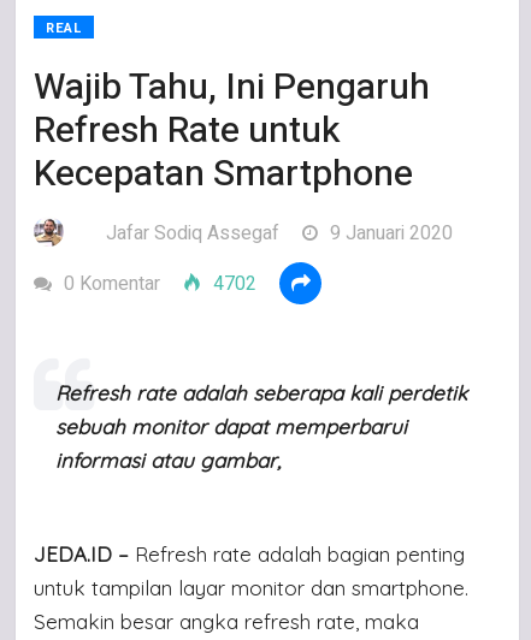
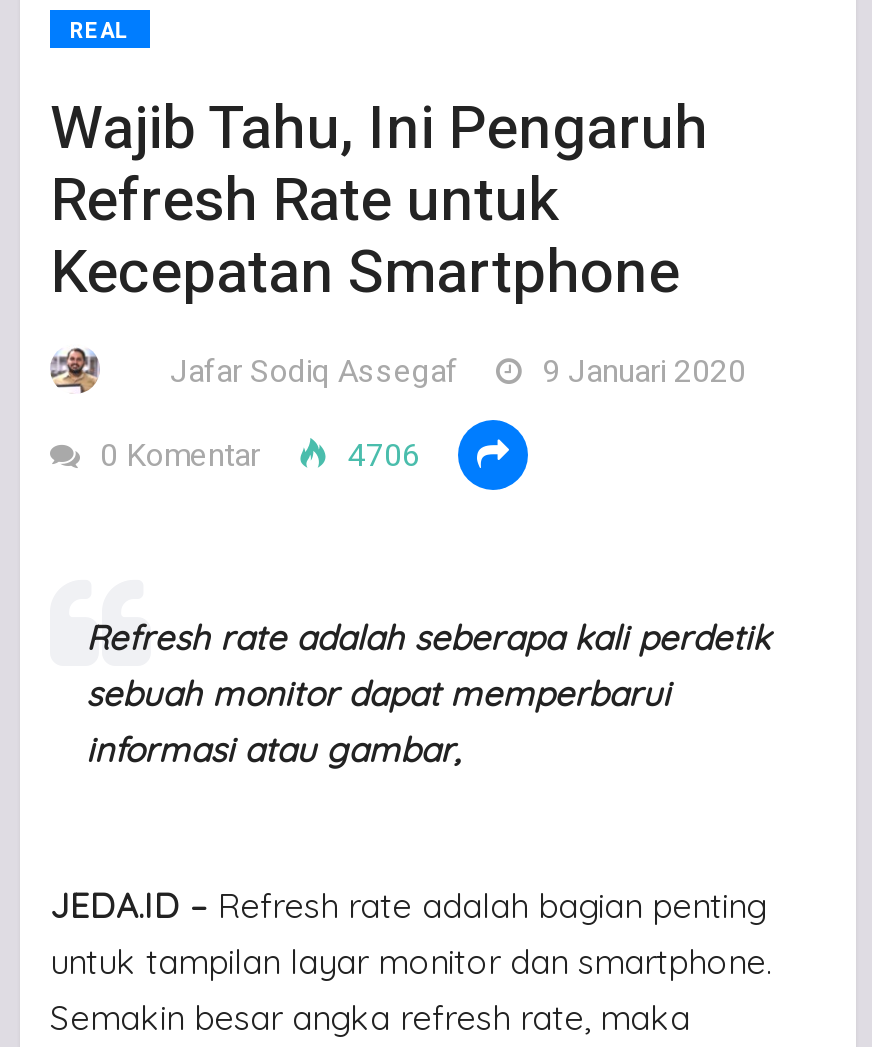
[64,269,256,298] 0 Komentar 4702 -> [100,432,420,480] 0 Komentar 4706

